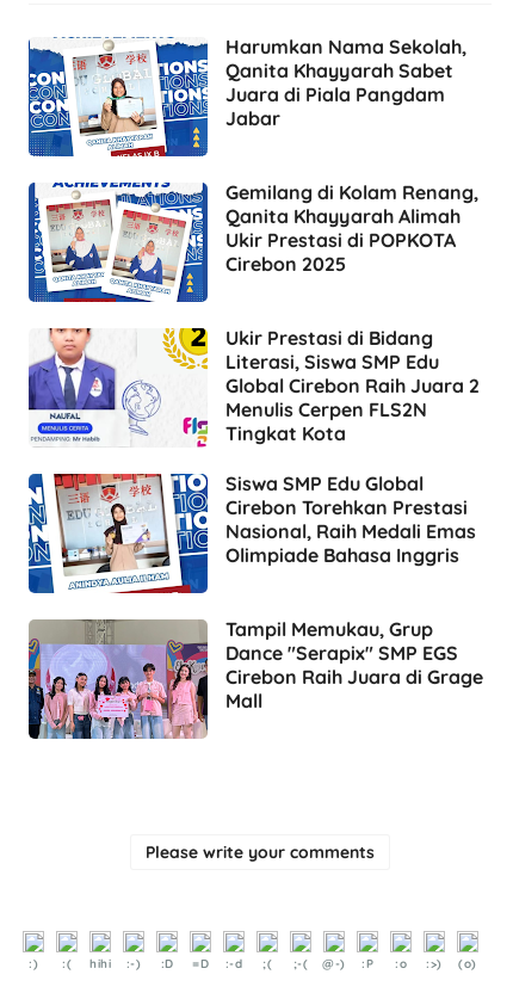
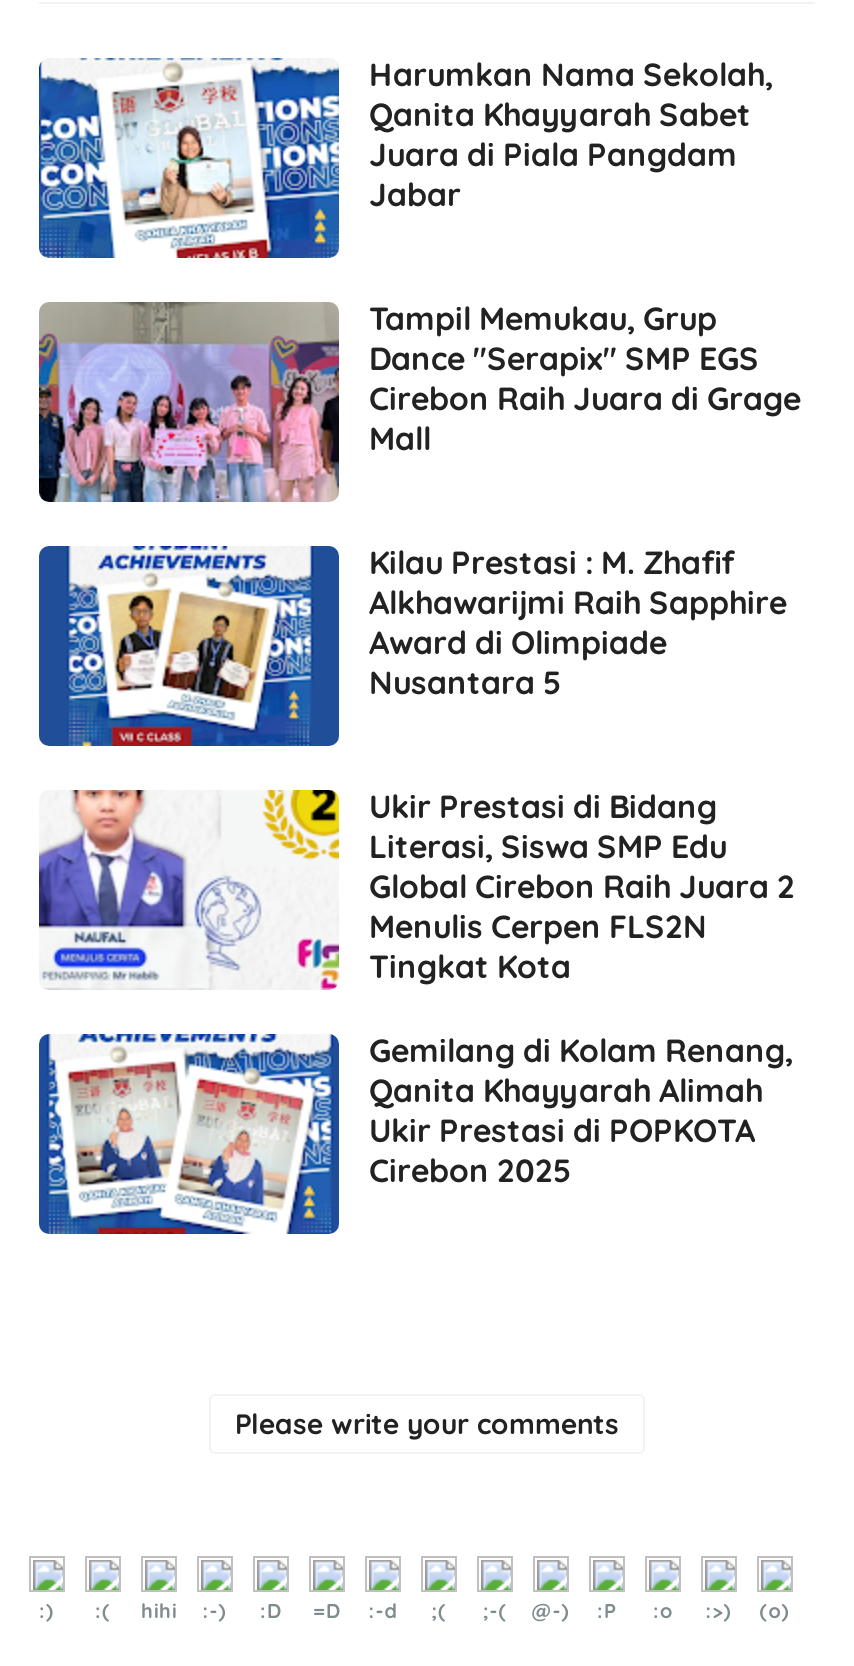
none -> [369,541,787,701] Kilau Prestasi : M. Zhafif | Alkhawarijmi Raih Sapphire | Award di Olimpiade | Nusantara 5
[33,181,204,303] [image] -> [49,544,331,748] [image]
moved [225,180,478,275] -> [369,1029,793,1189]: Gemilang di Kolam Renang, | Qanita Khayyarah Alimah | Ukir Prestasi di POPKOTA | Cirebon 2025
moved [162,325,480,445] -> [263,785,795,985]: [image] | Ukir Prestasi di Bidang | Literasi, Siswa SMP Edu | Global Cirebon Raih Juara 2 | Menulis Cerpen FLS2N | Tingkat Kota
[27,473,208,594] [image] -> [37,1032,341,1236] [image]
[225,471,476,566] Siswa SMP Edu Global | Cirebon Torehkan Prestasi | Nasional, Raih Medali Emas | Olimpiade Bahasa Inggris -> none
moved [27,616,483,740] -> [37,297,801,504]: [image] | Tampil Memukau, Grup | Dance "Serapix" SMP EGS | Cirebon Raih Juara di Grage | Mall

